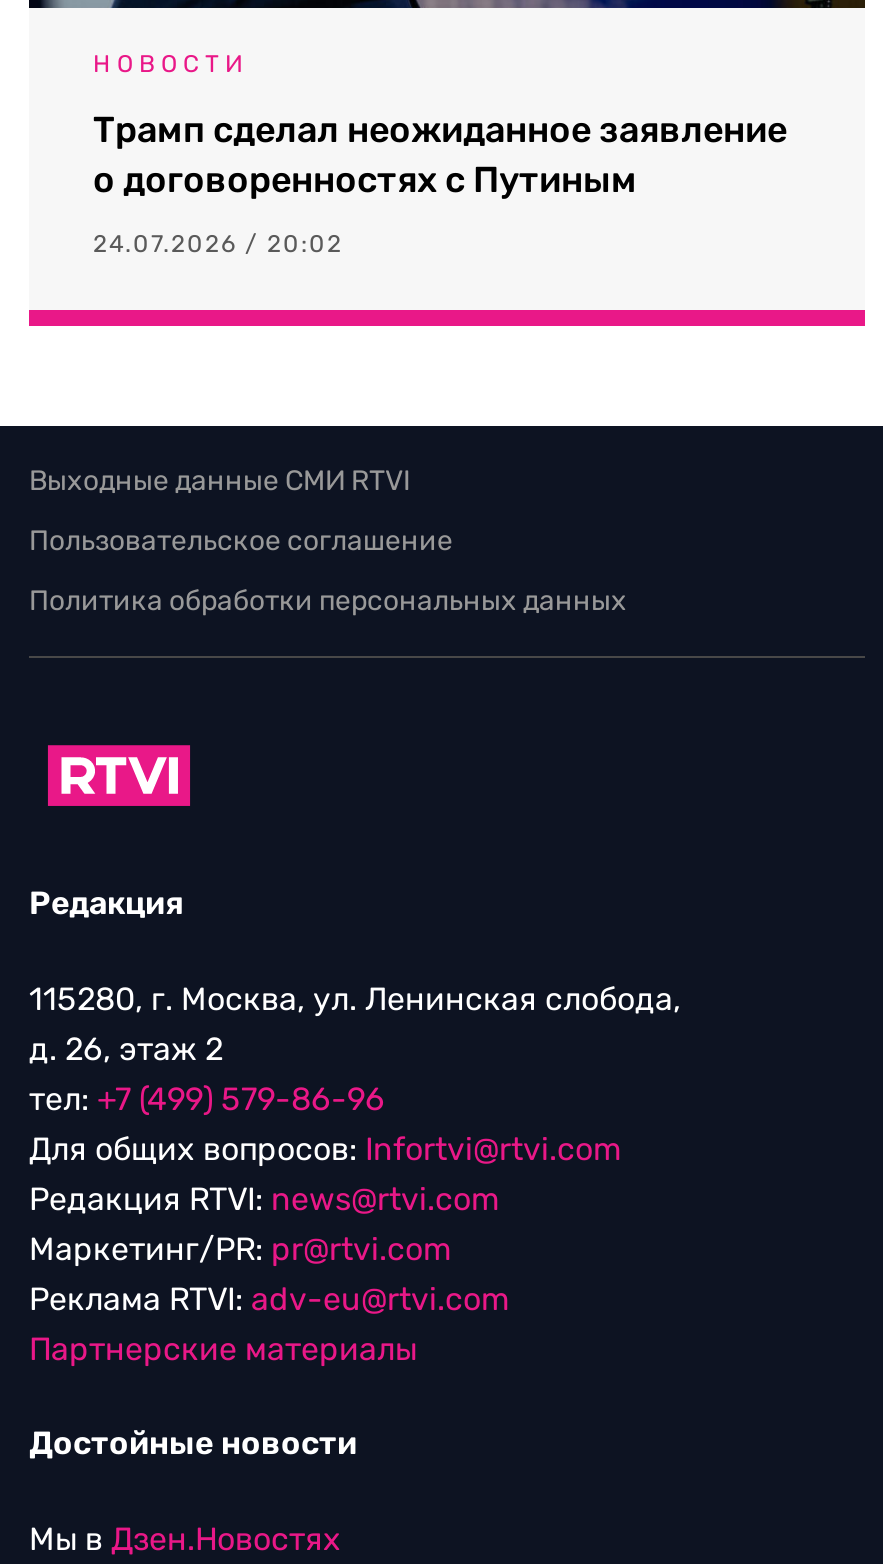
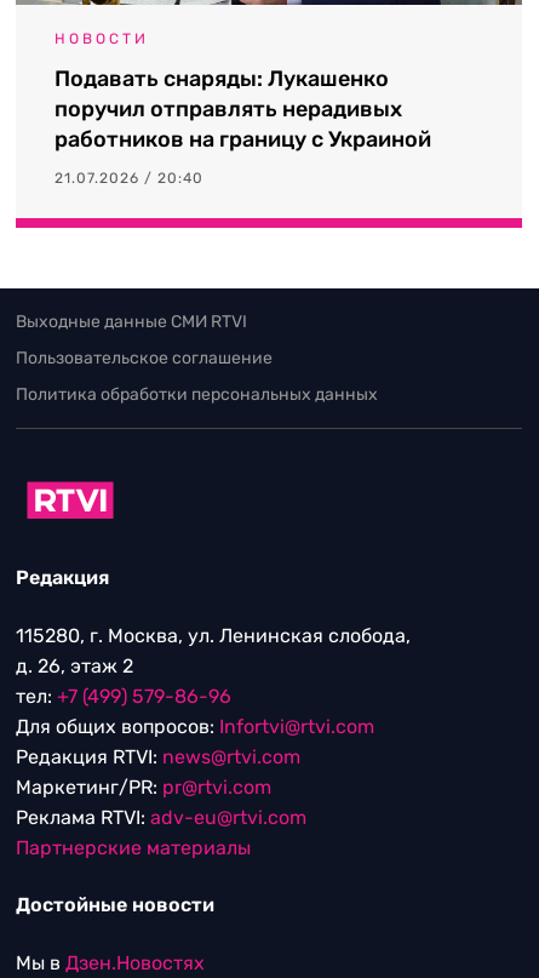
[93,108,787,202] Трамп сделал неожиданное заявление | о договоренностях с Путиным -> [55,66,431,153] Подавать снаряды: Лукашенко | поручил отправлять нерадивых | работников на границу с Украиной
[93,230,343,258] 24.07.2026 / 20:02 -> [55,170,203,187] 21.07.2026 / 20:40

